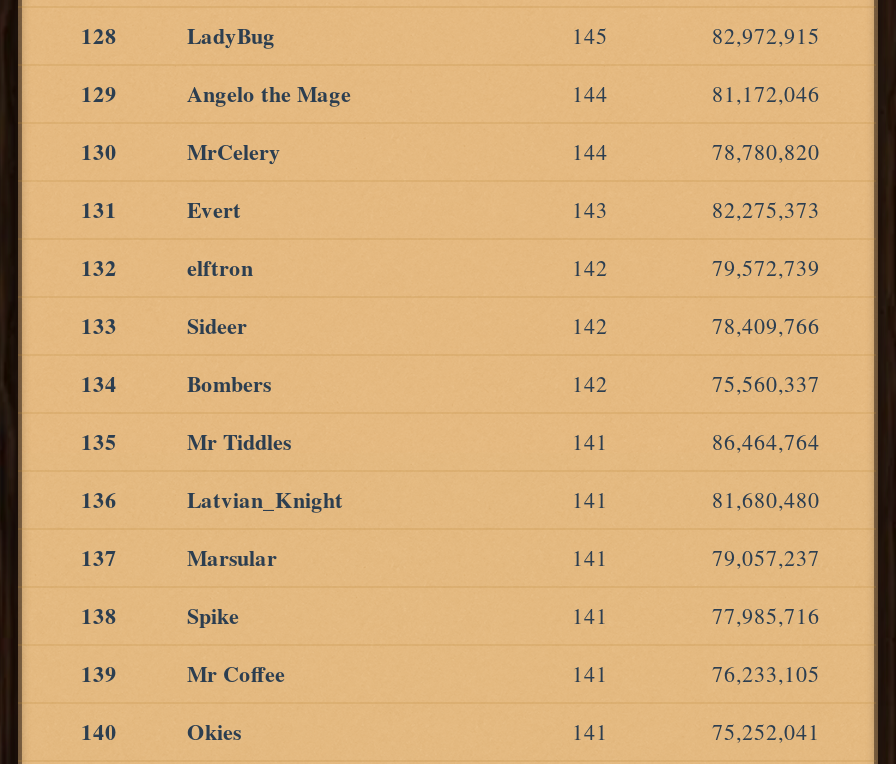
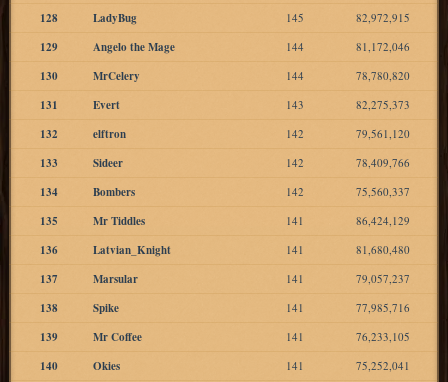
[712,252,820,282] 79,572,739 -> [356,126,410,141] 79,561,120
[712,426,820,456] 86,464,764 -> [356,213,410,228] 86,424,129

